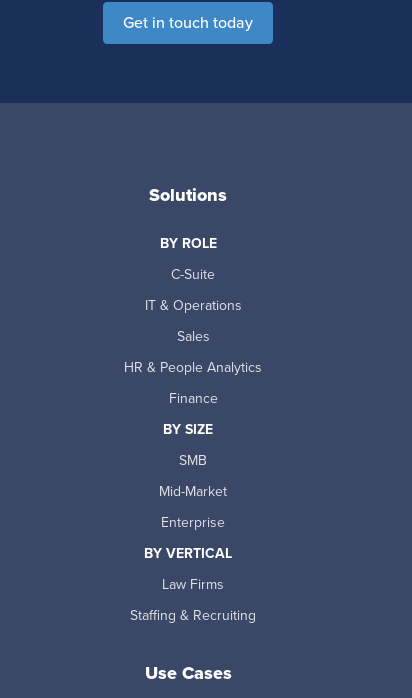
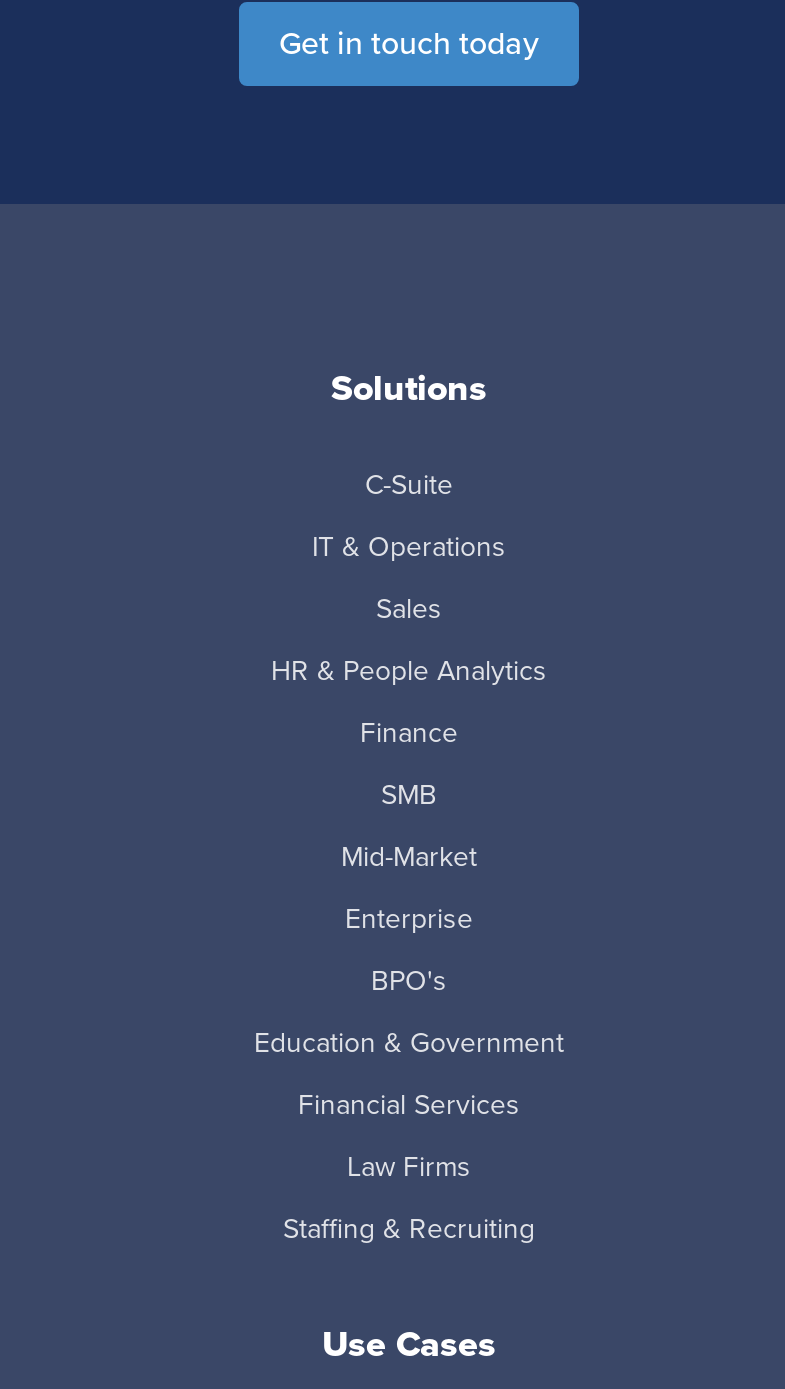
[159,233,216,254] BY ROLE -> none
moved [124,264,262,409] -> [271,463,547,753]: C-Suite | IT & Operations | Sales | HR & People Analytics | Finance
[163,419,213,440] BY SIZE -> none
moved [159,450,227,533] -> [341,773,477,939]: SMB | Mid-Market | Enterprise
[144,543,232,564] BY VERTICAL -> [254,959,564,1125] BPO's | Education & Government | Financial Services

